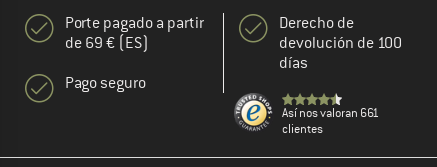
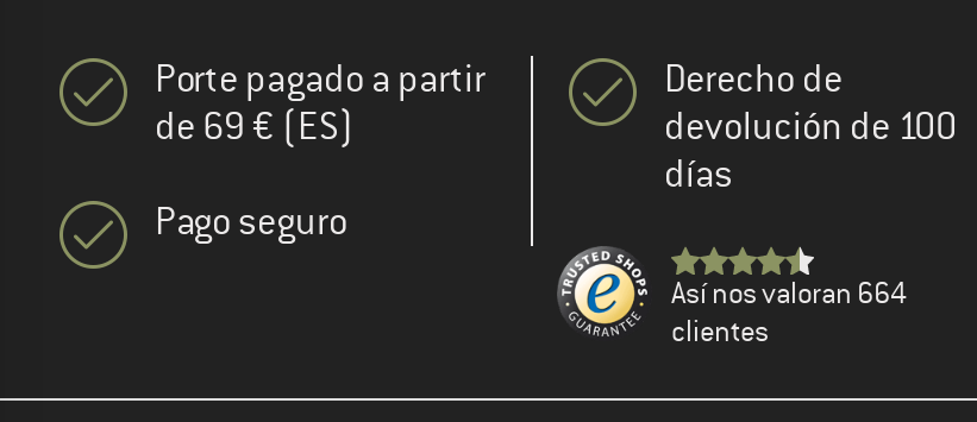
[282,105,379,121] Así nos valoran 661 -> [671,275,907,313] Así nos valoran 664

